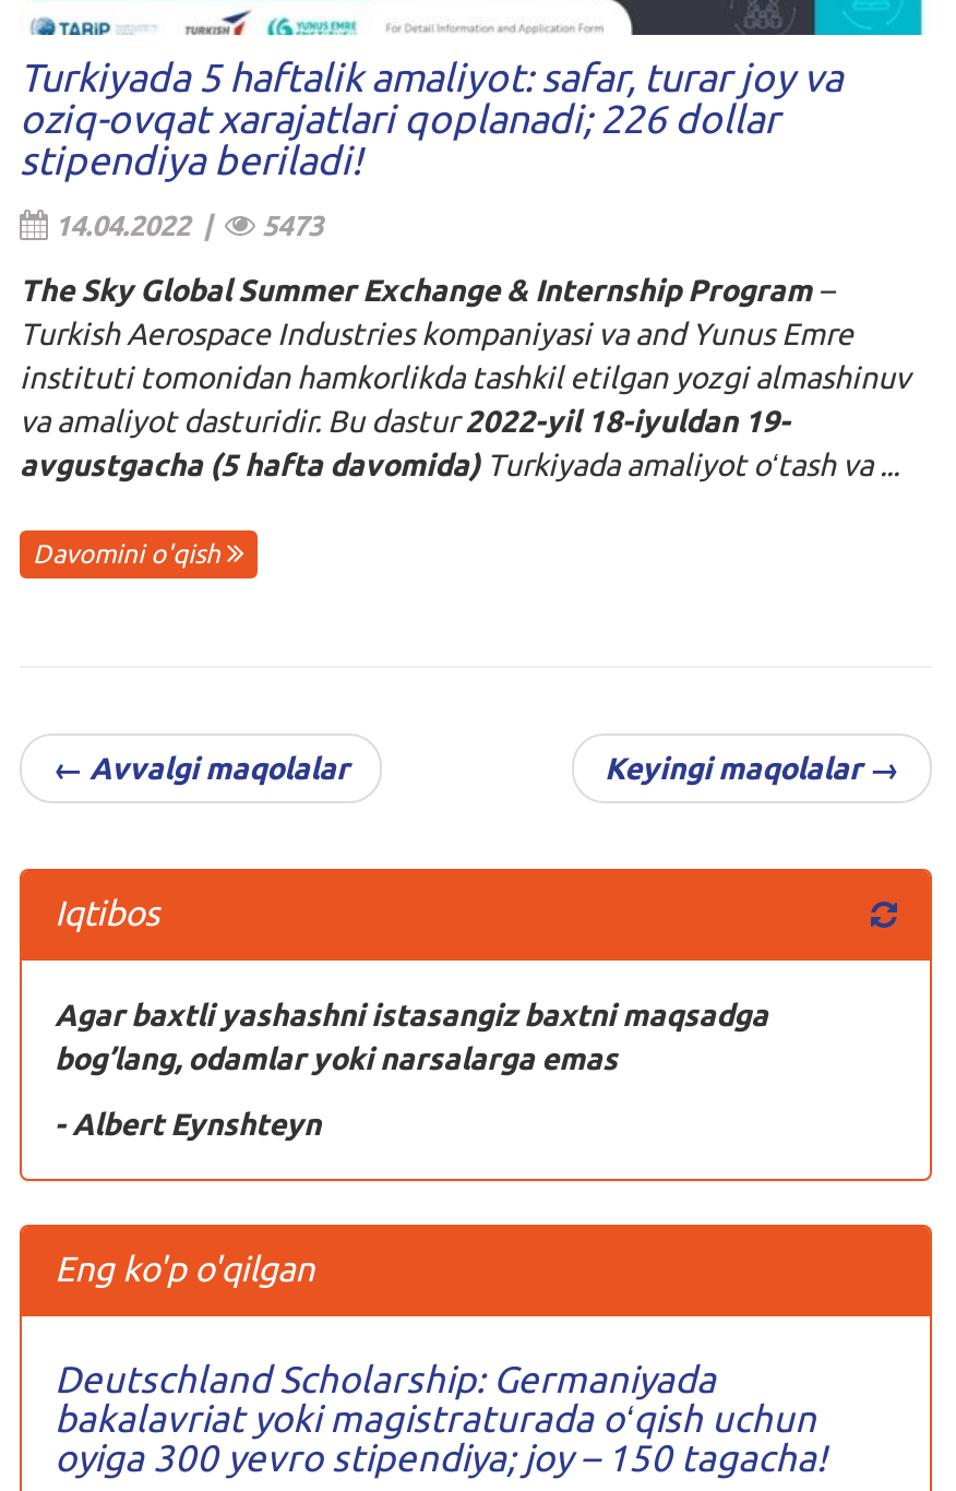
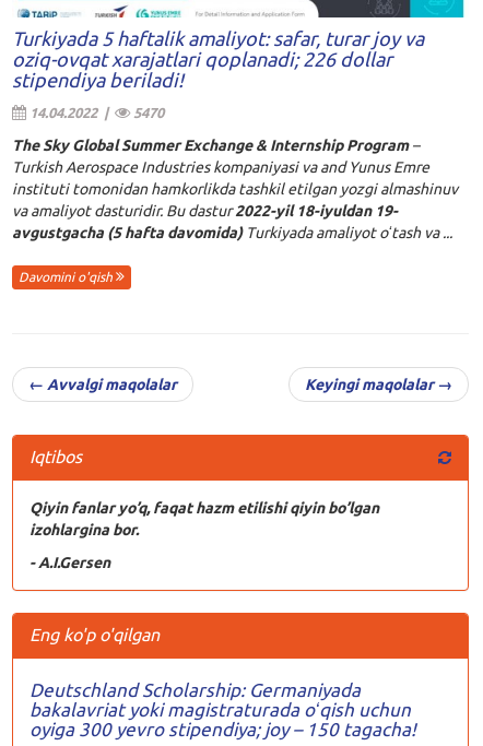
[255,208,323,239] 5473 -> [130,104,164,120] 5470
[55,997,768,1076] Agar baxtli yashashni istasangiz baxtni maqsadga | bog’lang, odamlar yoki narsalarga emas -> [30,499,379,538] Qiyin fanlar yo’q, faqat hazm etilishi qiyin bo’lgan | izohlargina bor.
[55,1107,321,1141] - Albert Eynshteyn -> [30,554,110,571] - A.I.Gersen

